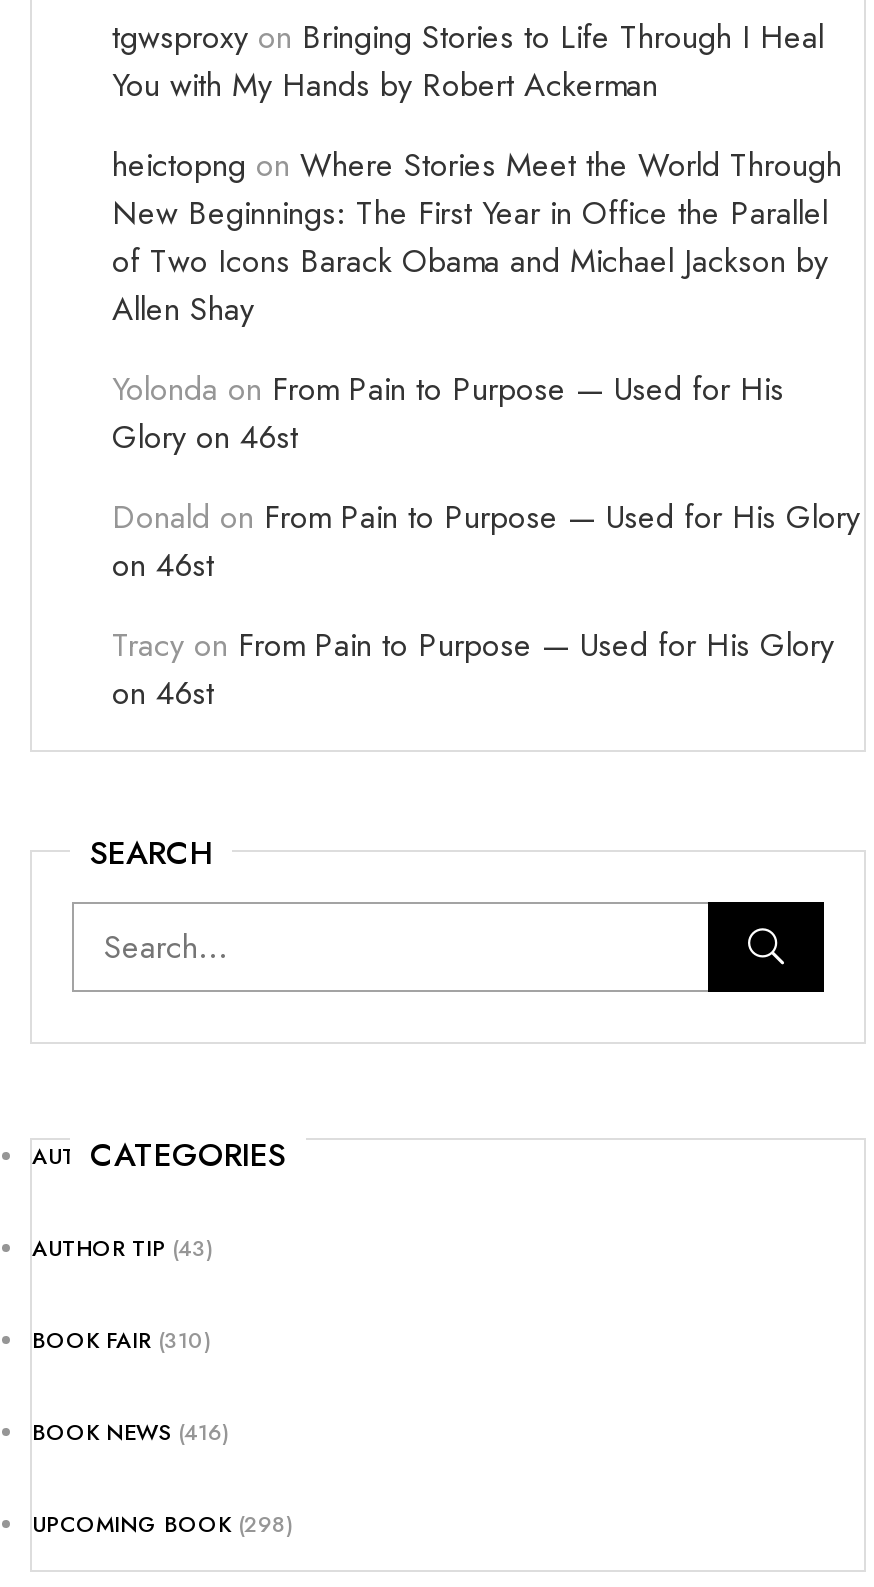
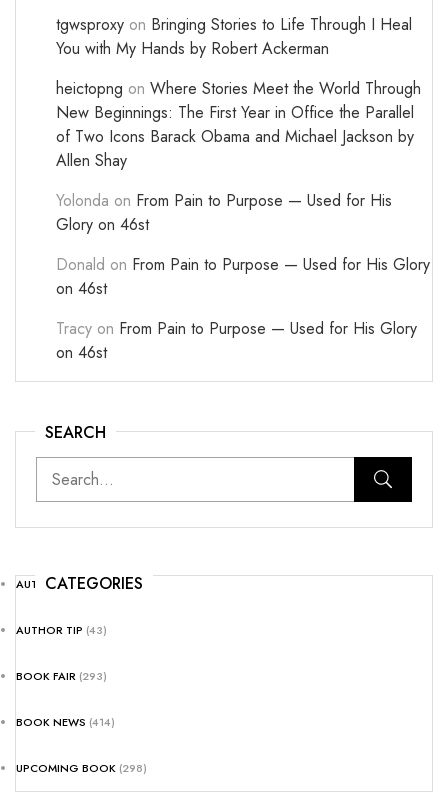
[32,1324,212,1356] BOOK FAIR (310) -> [16,668,107,684] BOOK FAIR (293)
[32,1416,230,1448] BOOK NEWS (416) -> [16,714,115,730] BOOK NEWS (414)

